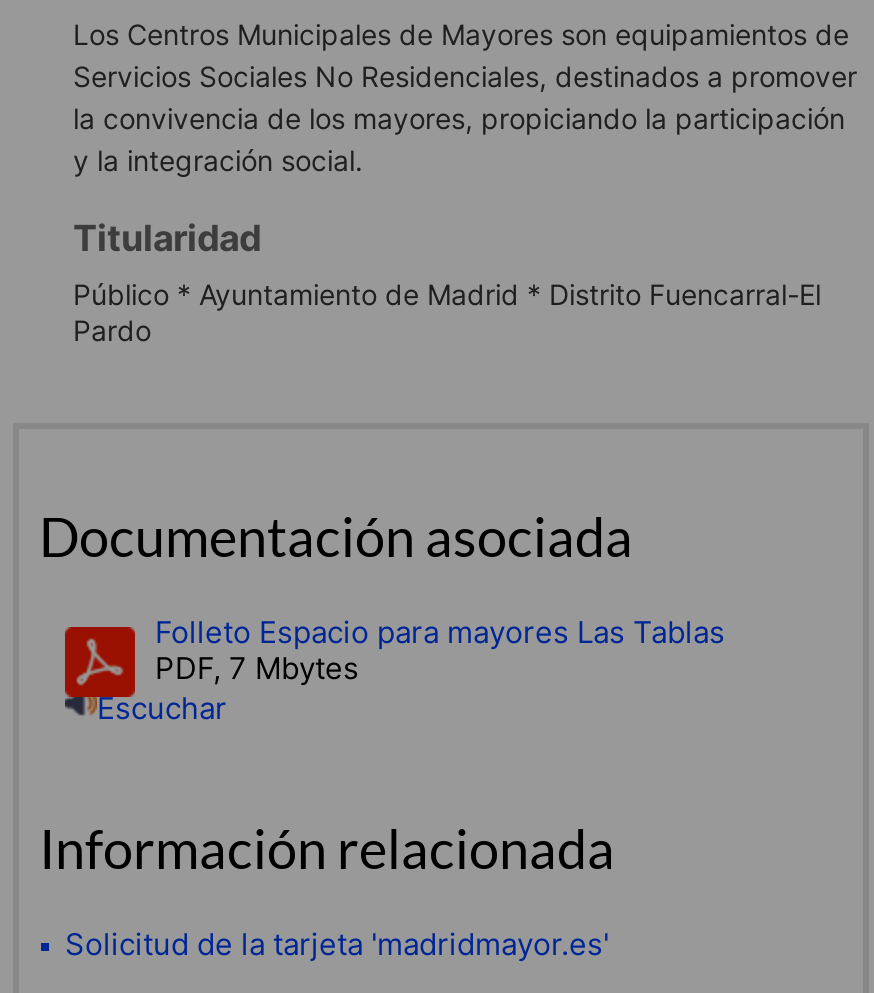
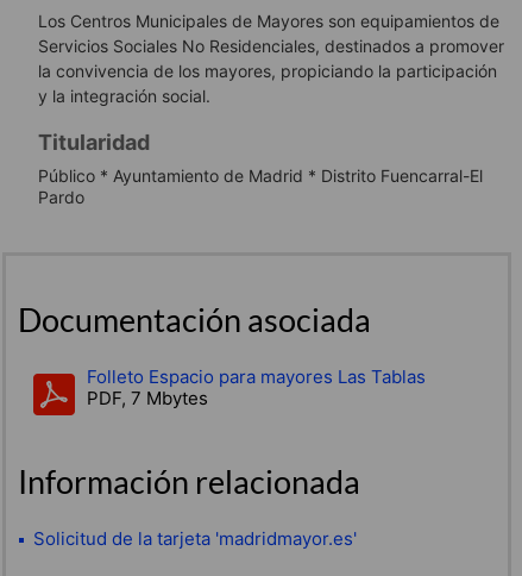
[97,690,227,728] Escuchar -> none

